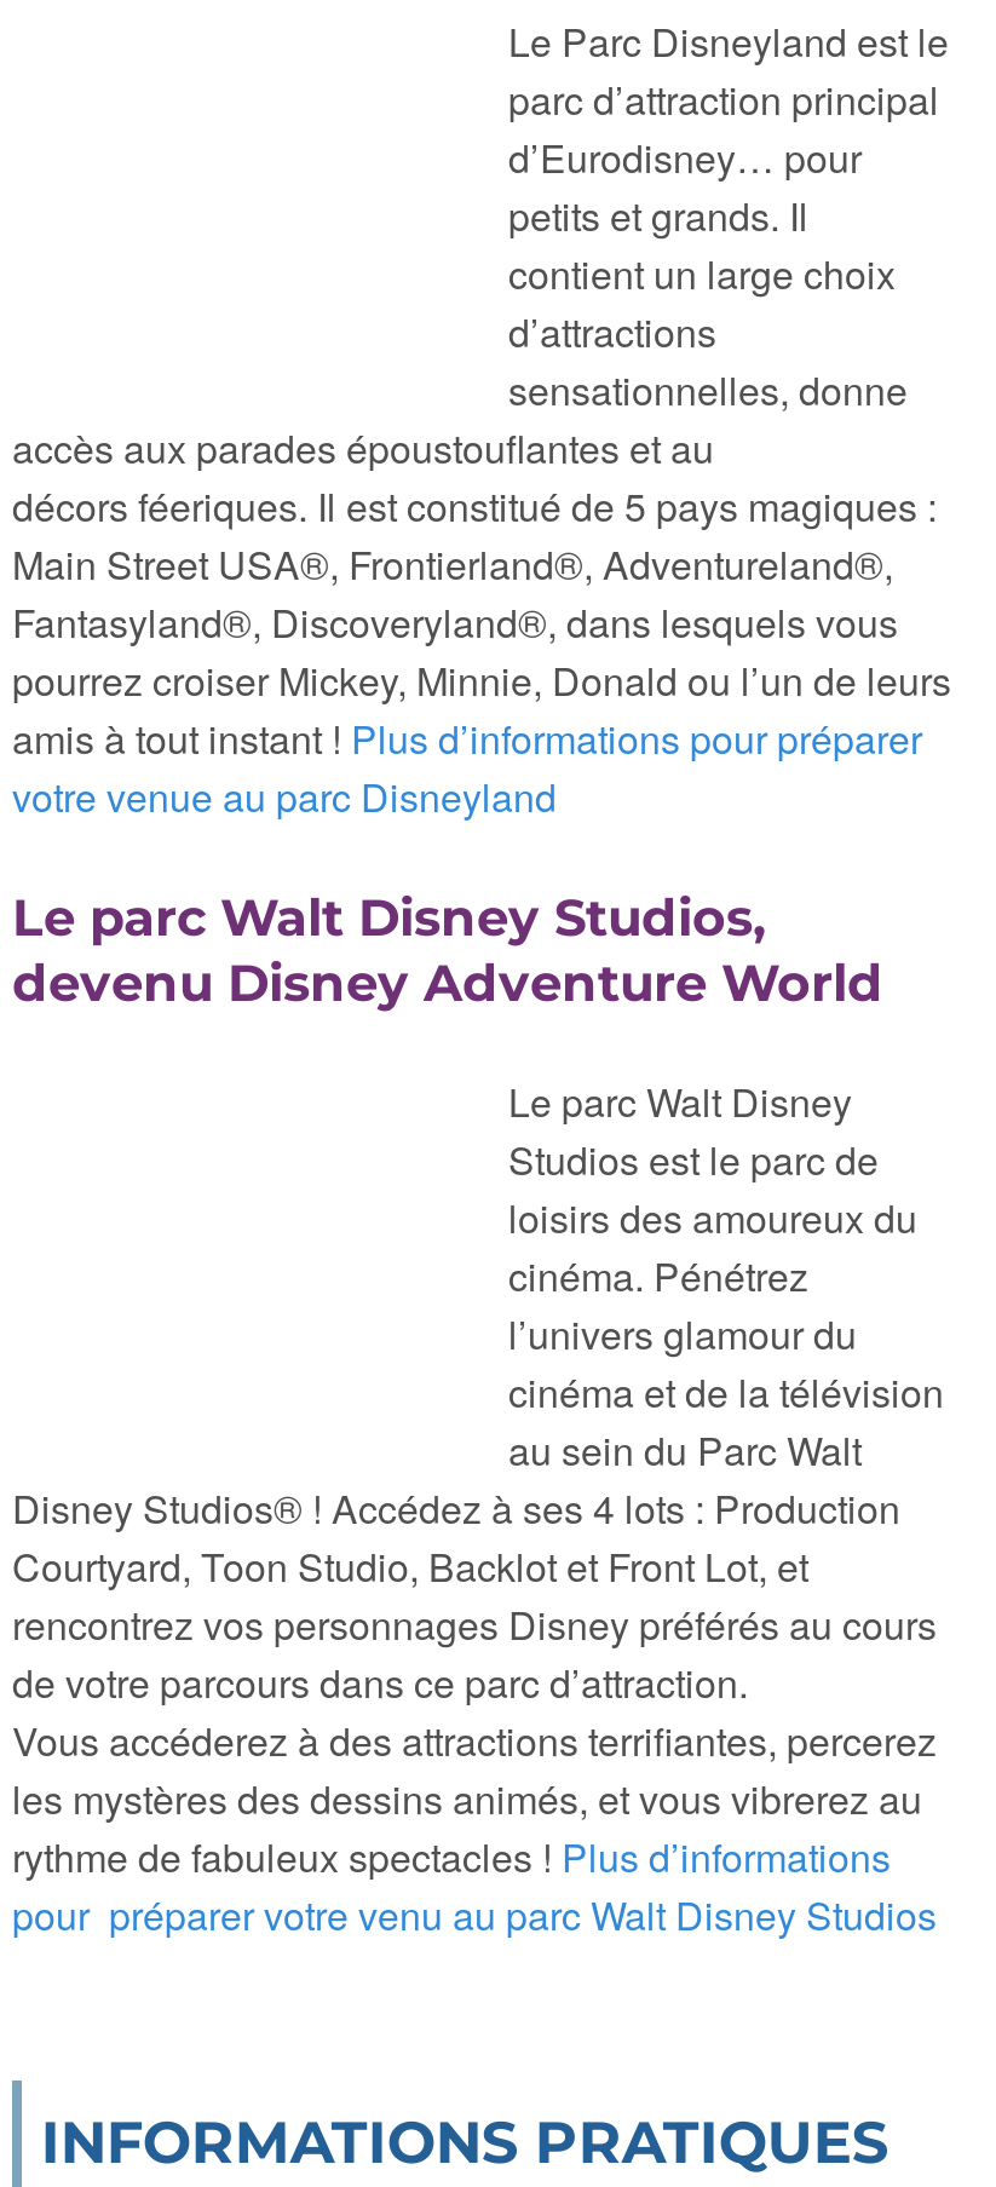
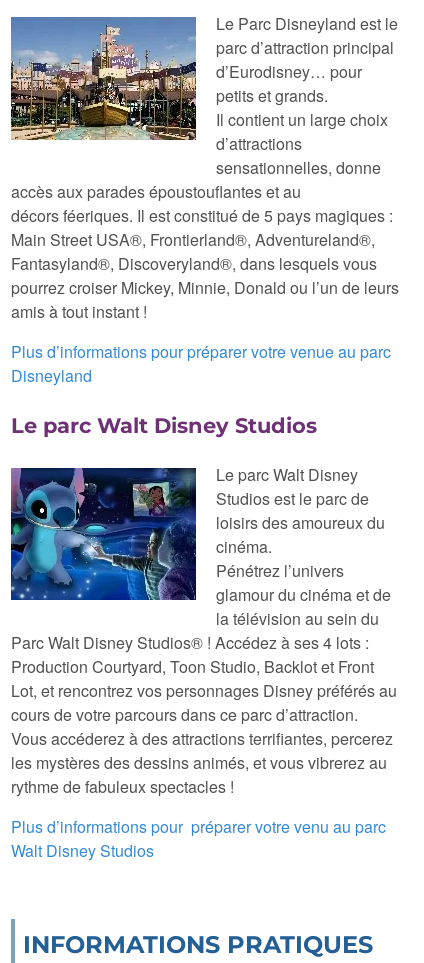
none -> [10,16,197,141] [image]
[12,709,922,1012] amis à tout instant ! Plus d’informations pour préparer | votre venue au parc Disneyland | Le parc Walt Disney Studios, | devenu Disney Adventure World -> [11,300,391,438] amis à tout instant ! | Plus d’informations pour préparer votre venue au parc | Disneyland | Le parc Walt Disney Studios
none -> [10,467,197,601] [image]

